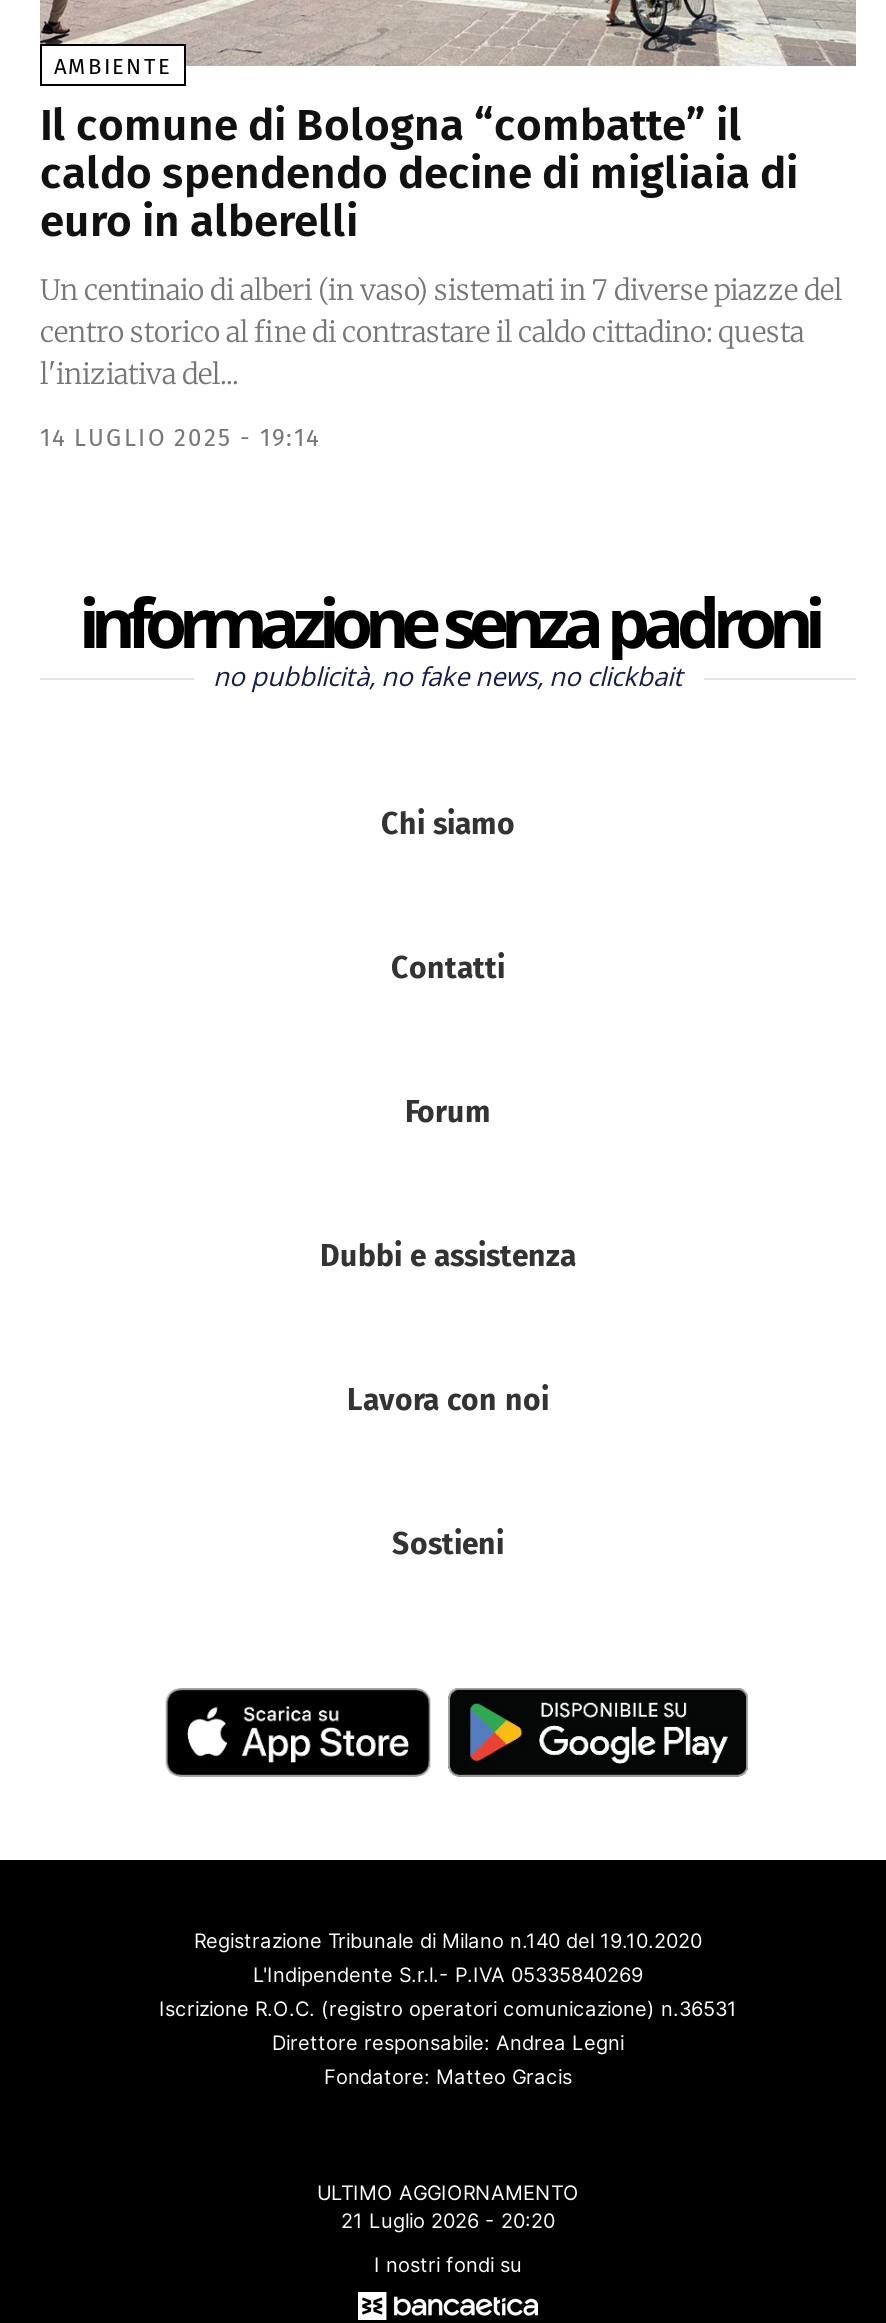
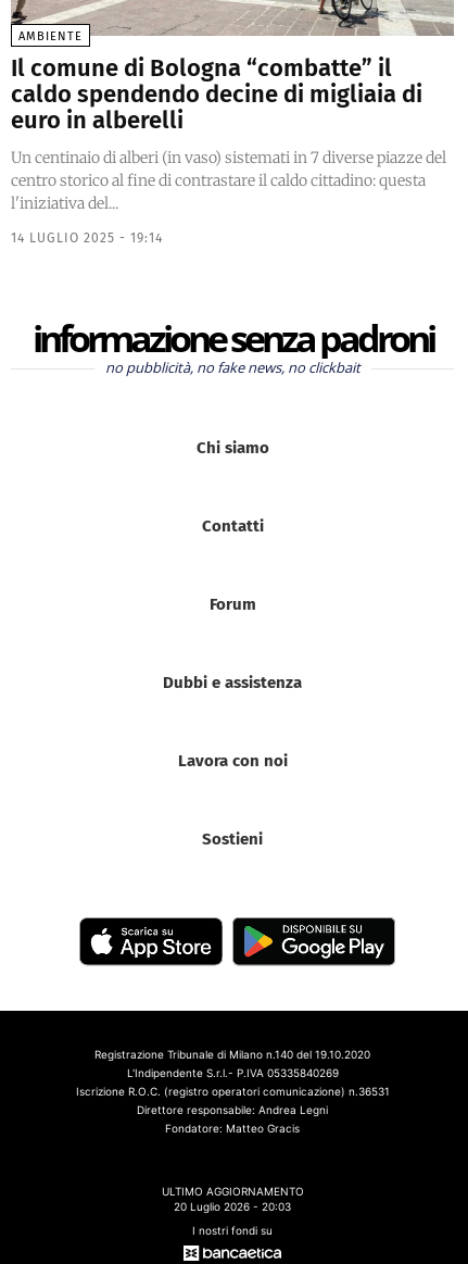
[341,2208,555,2232] 21 Luglio 2026 - 20:20 -> [174,1200,291,1213] 20 Luglio 2026 - 20:03

